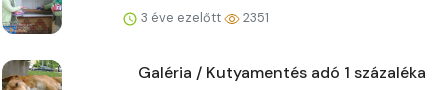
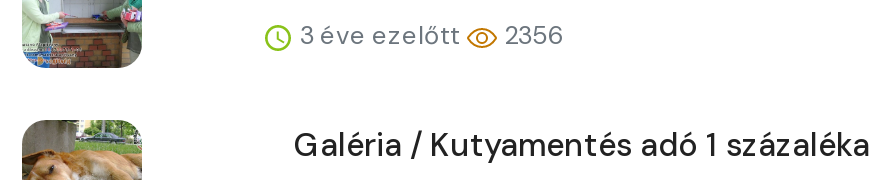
[138,9,269,26] 3 éve ezelőtt 2351 -> [294,19,564,53] 3 éve ezelőtt 2356

